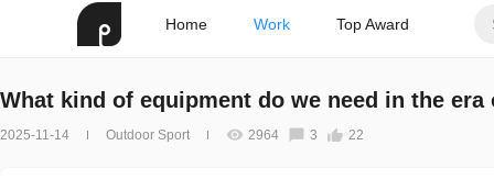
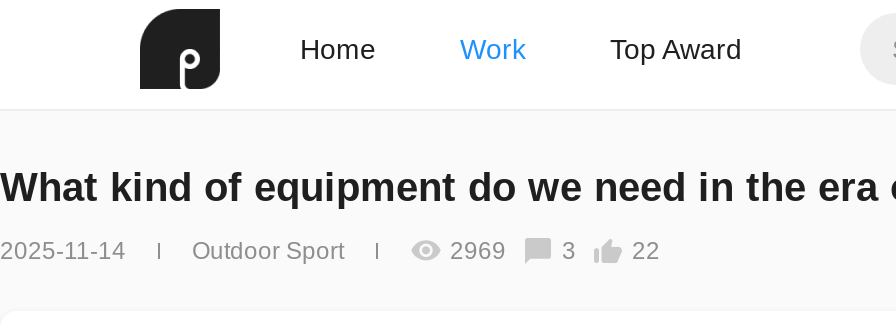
[248,127,364,143] 2964 3 22 -> [450,237,660,265] 2969 3 22

